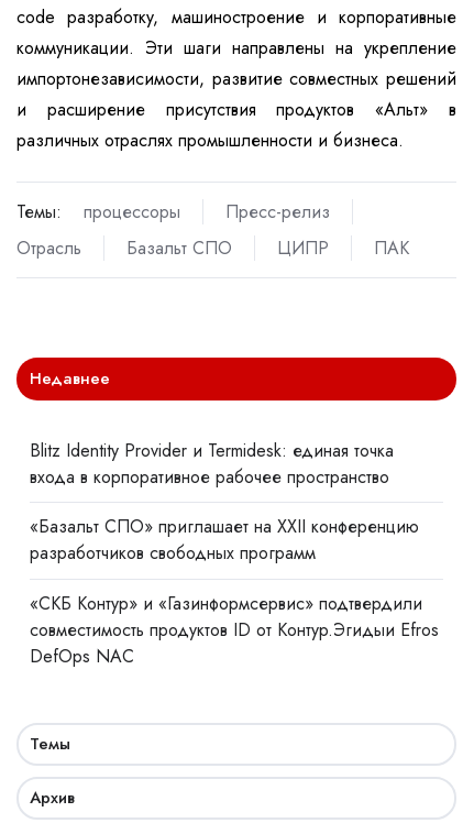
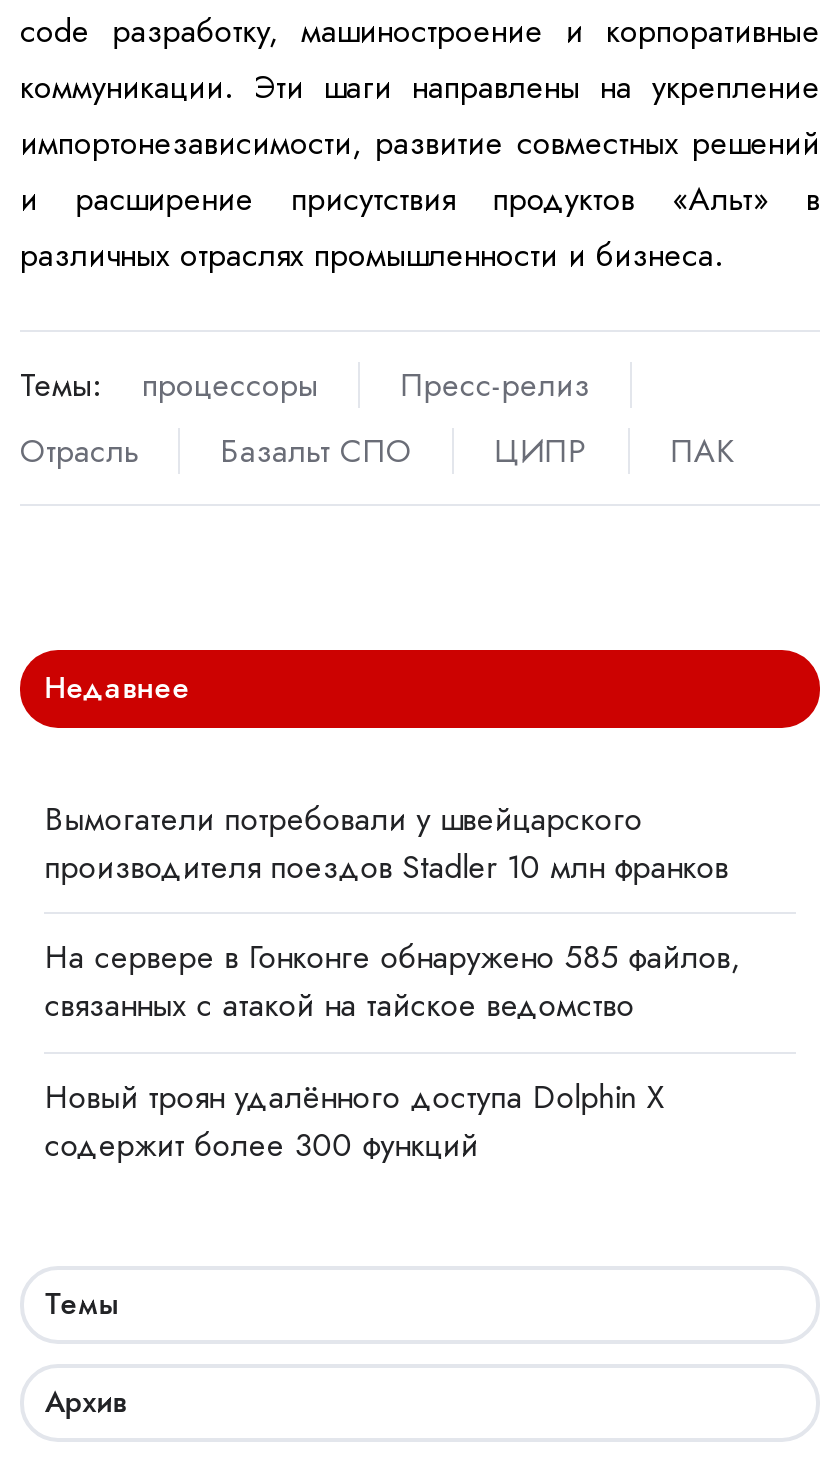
[30,438,394,490] Blitz Identity Provider и Termidesk: единая точка | входа в корпоративное рабочее пространство -> [44,797,728,891] Вымогатели потребовали у швейцарского | производителя поездов Stadler 10 млн франков
[30,514,419,566] «Базальт СПО» приглашает на XXII конференцию | разработчиков свободных программ -> [44,935,740,1029] На сервере в Гонконге обнаружено 585 файлов, | связанных с атакой на тайское ведомство
[30,590,439,669] «СКБ Контур» и «Газинформсервис» подтвердили | совместимость продуктов ID от Контур.Эгидыи Efros | DefOps NAC -> [44,1073,664,1167] Новый троян удалённого доступа Dolphin X | содержит более 300 функций

